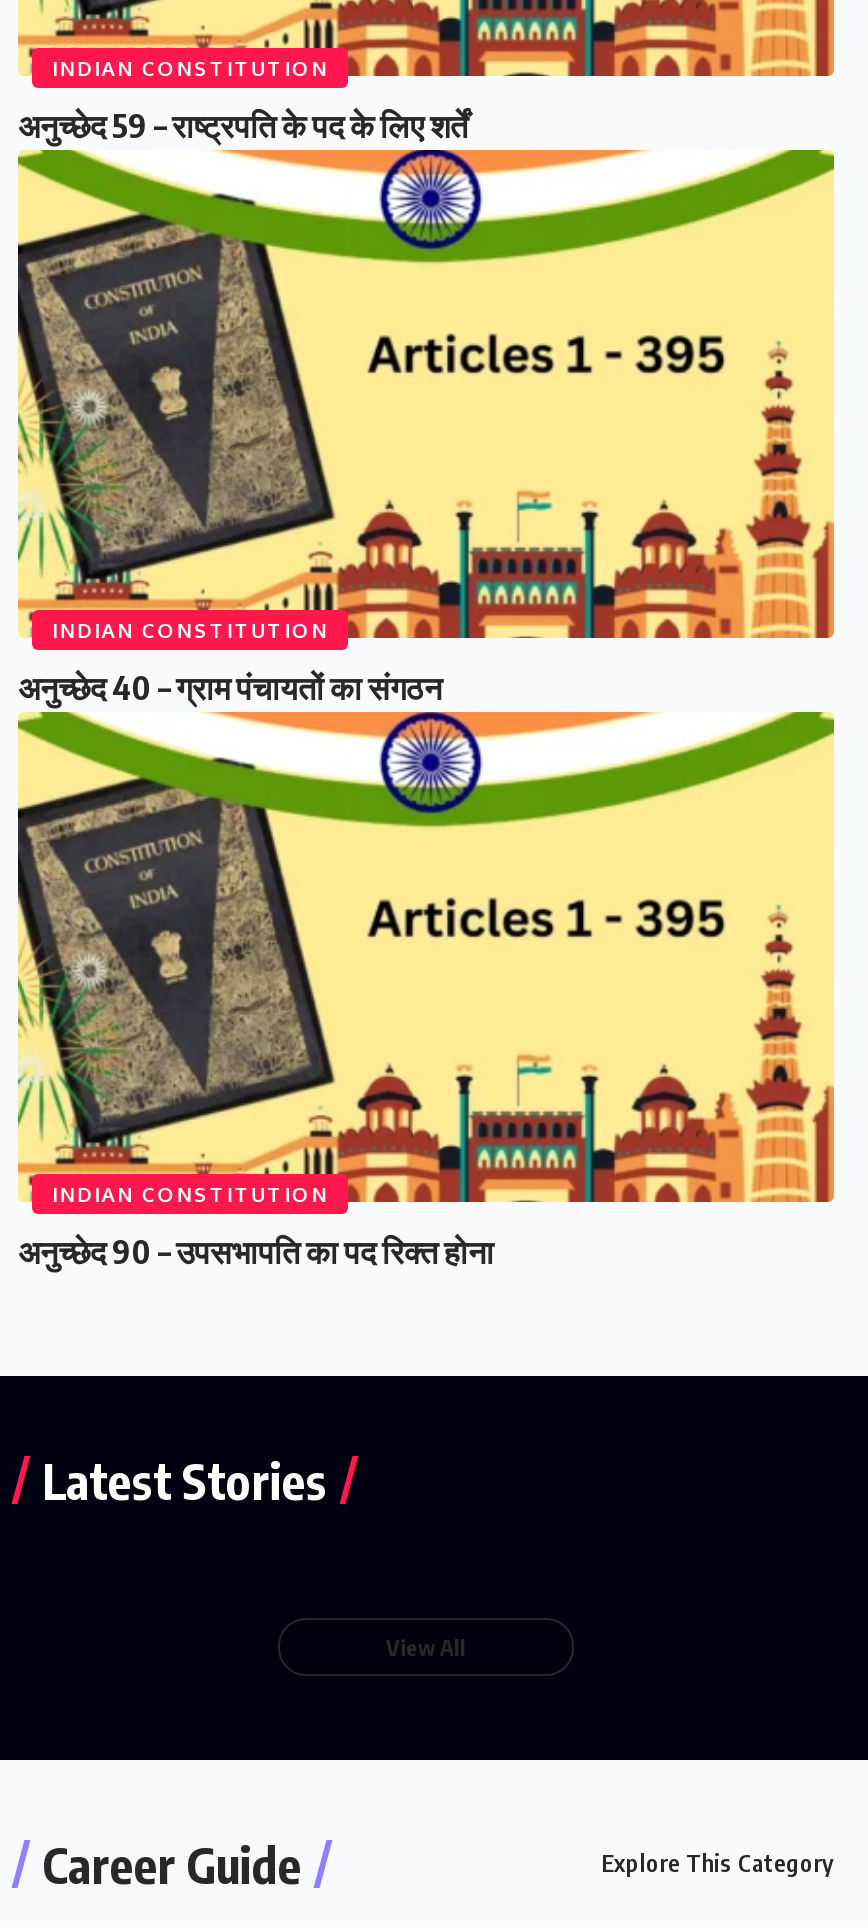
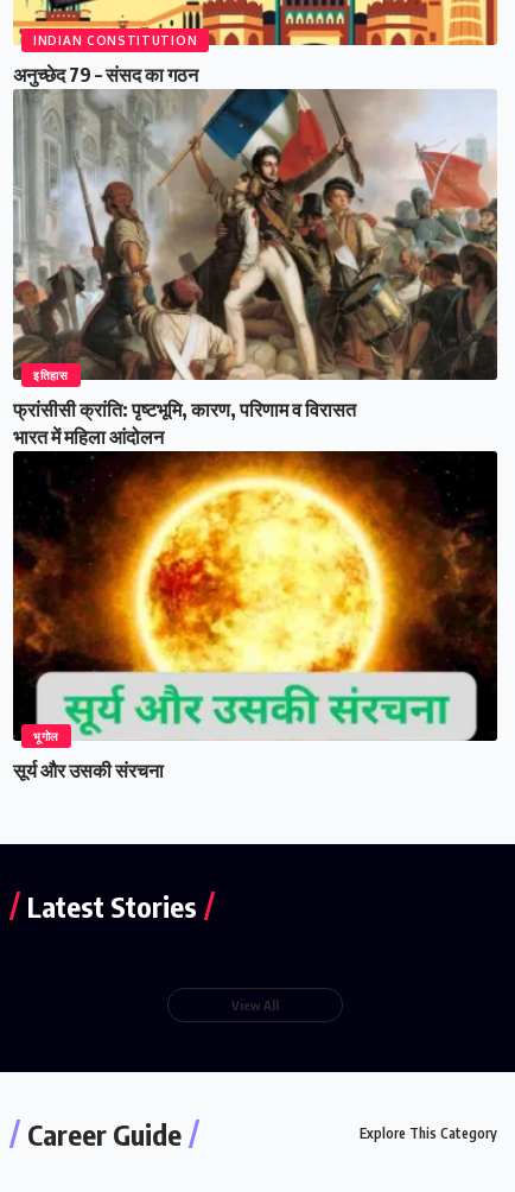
[18,106,468,146] अनुच्छेद 59 – राष्ट्रपति के पद के लिए शर्तें -> [13,63,198,86] अनुच्छेद 79 – संसद का गठन
[16,148,836,643] [image] | INDIAN CONSTITUTION -> [12,88,498,382] [image] | इतिहास
[18,669,442,709] अनुच्छेद 40 – ग्राम पंचायतों का संगठन -> [13,397,356,448] फ्रांसीसी क्रांति: पृष्टभूमि, कारण, परिणाम व विरासत | भारत में महिला आंदोलन
[16,710,836,1207] [image] | INDIAN CONSTITUTION -> [12,450,498,744] [image] | भूगोल
[18,1233,494,1273] अनुच्छेद 90 – उपसभापति का पद रिक्त होना -> [13,759,164,783] सूर्य और उसकी संरचना

